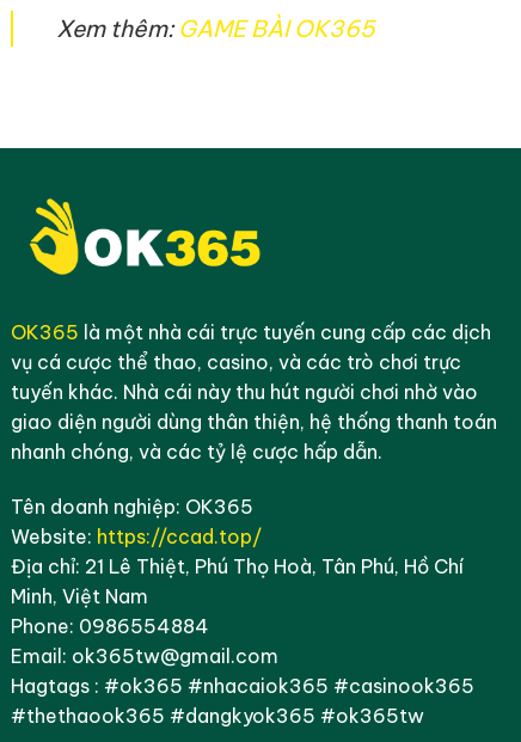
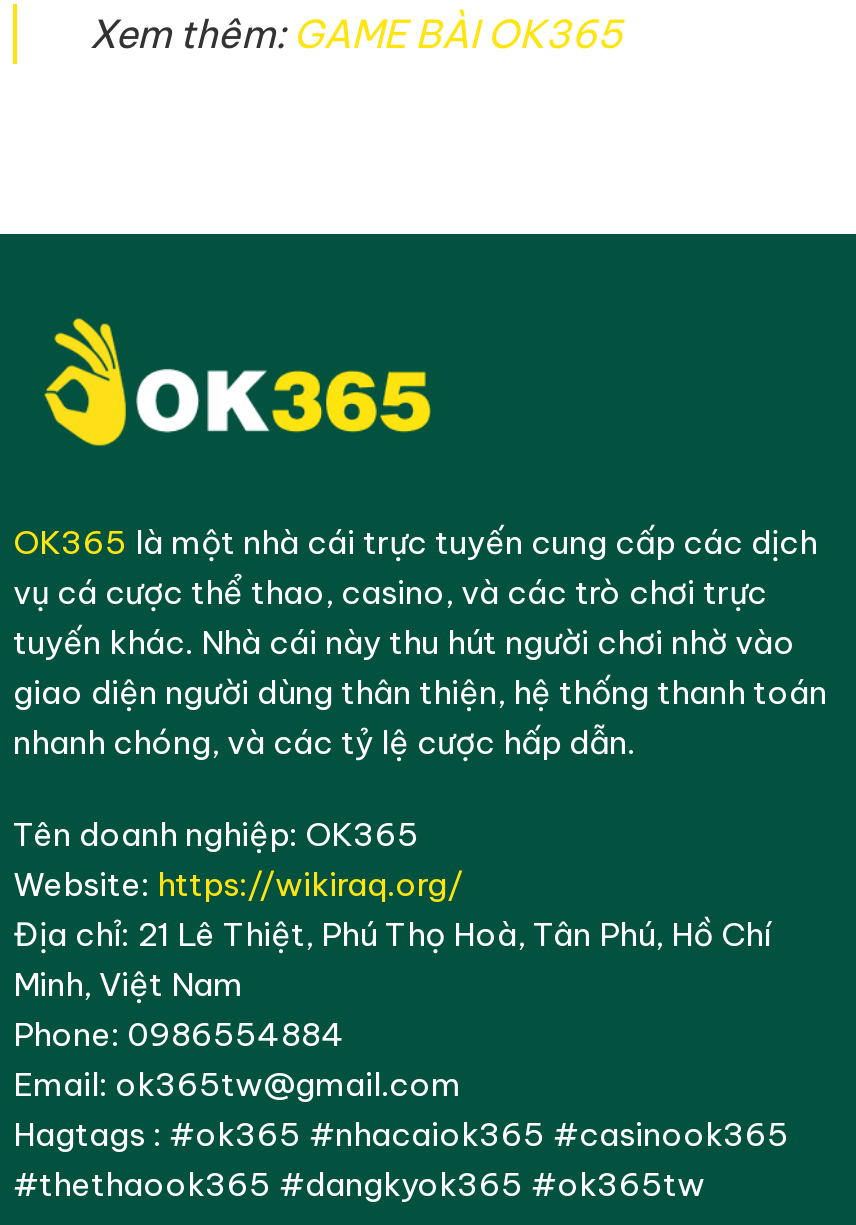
[11,524,262,548] Website: https://ccad.top/ -> [13,863,463,903] Website: https://wikiraq.org/

